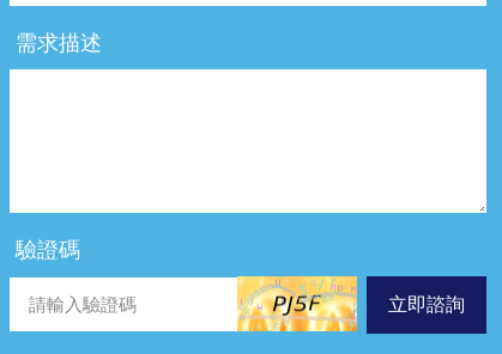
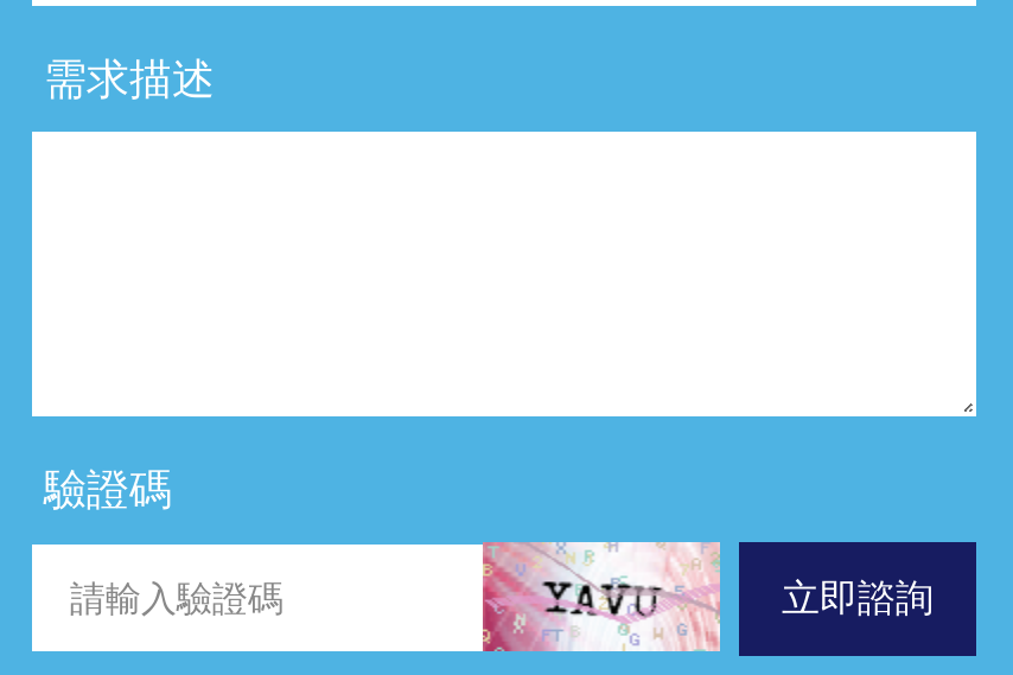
[236,275,358,332] [image] -> [480,540,722,654] [image]

